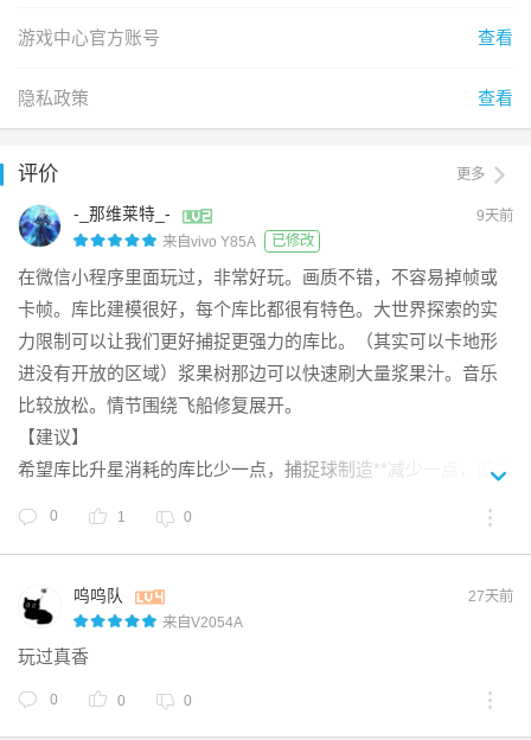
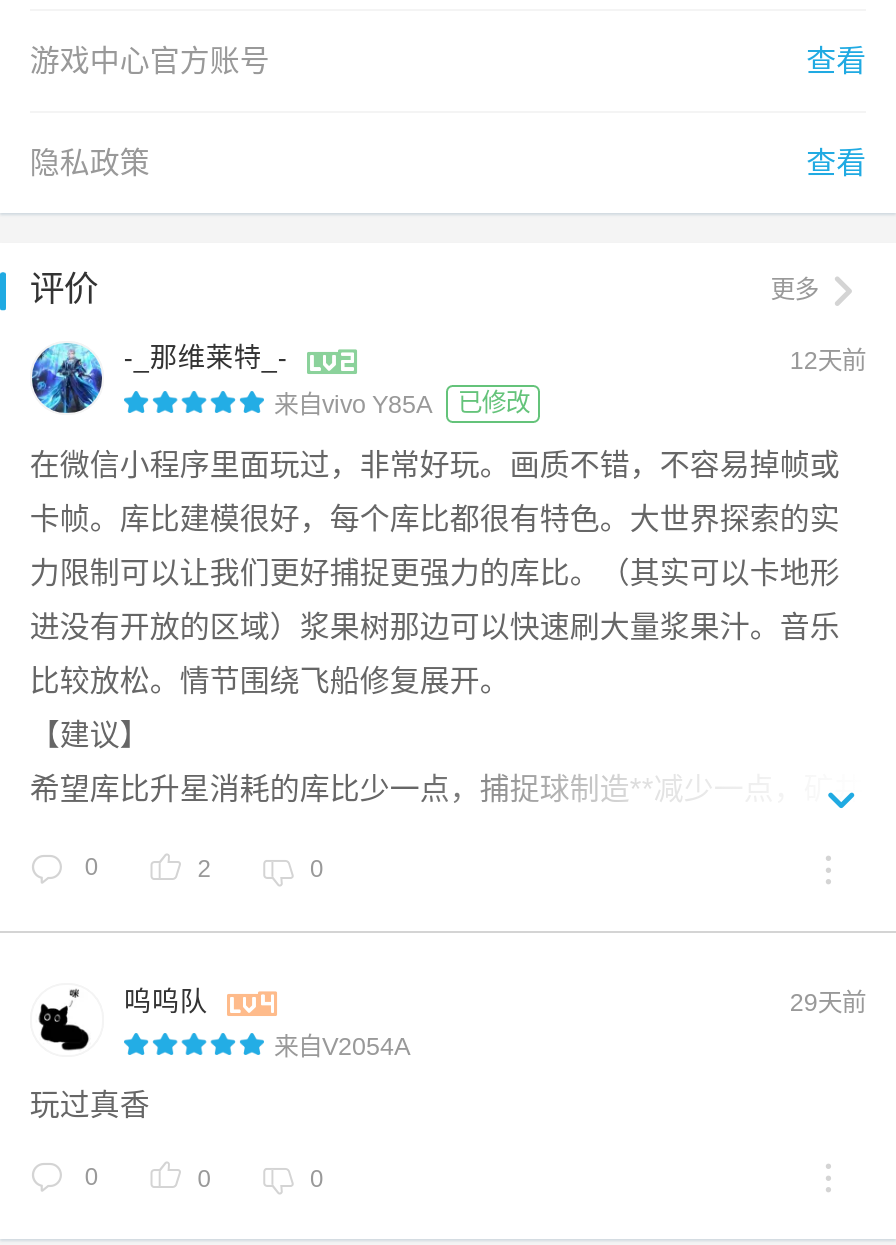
[476,207,513,224] 9天前 -> [790,347,866,375] 12天前
[117,509,125,526] 1 -> [197,856,211,884] 2
[468,588,513,605] 27天前 -> [790,989,866,1017] 29天前

